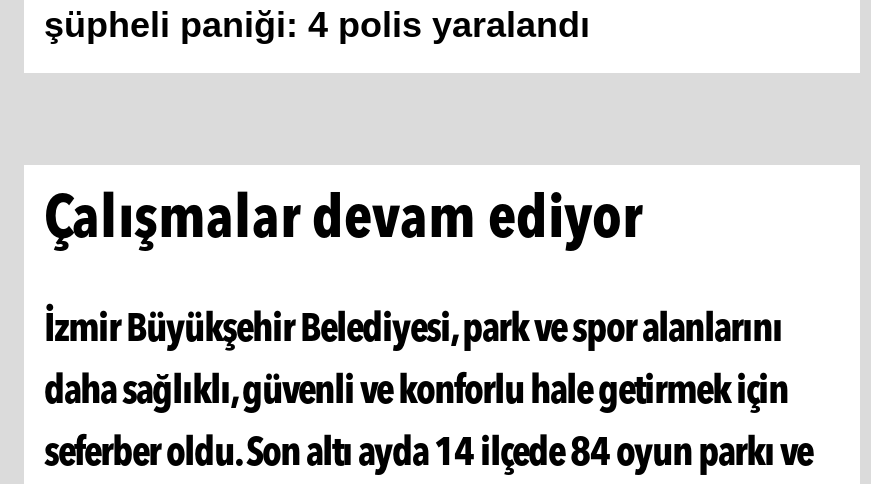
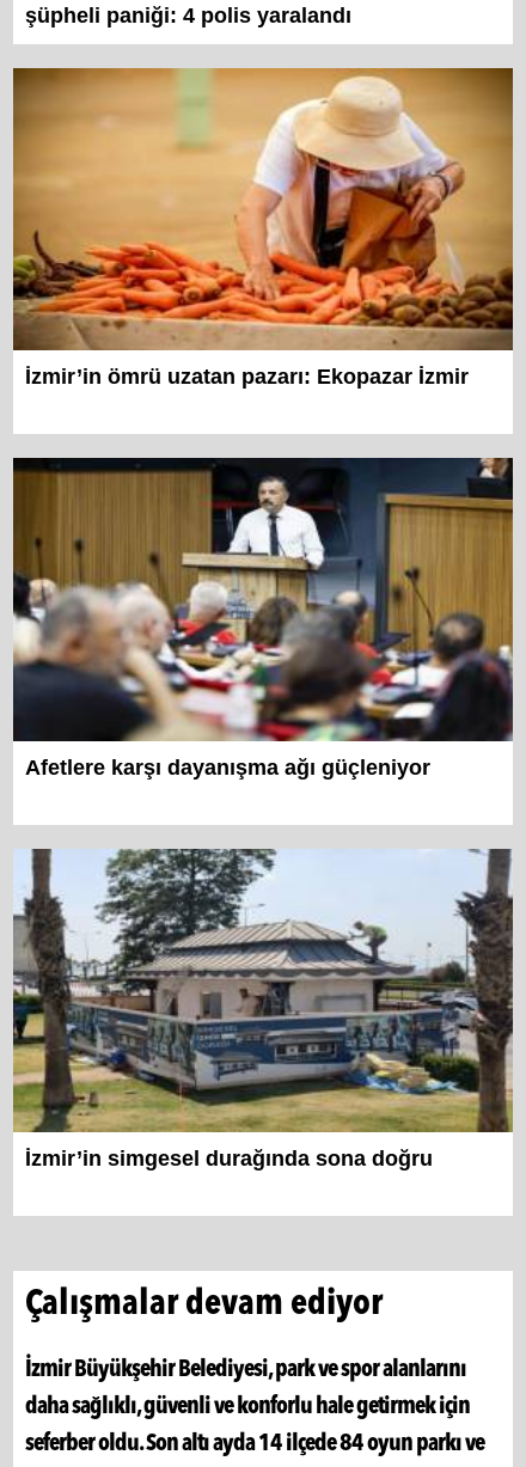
none -> [12,67,514,389] [image] | İzmir’in ömrü uzatan pazarı: Ekopazar İzmir
none -> [12,435,514,780] [image] | Afetlere karşı dayanışma ağı güçleniyor
none -> [12,826,514,1171] [image] | İzmir’in simgesel durağında sona doğru

